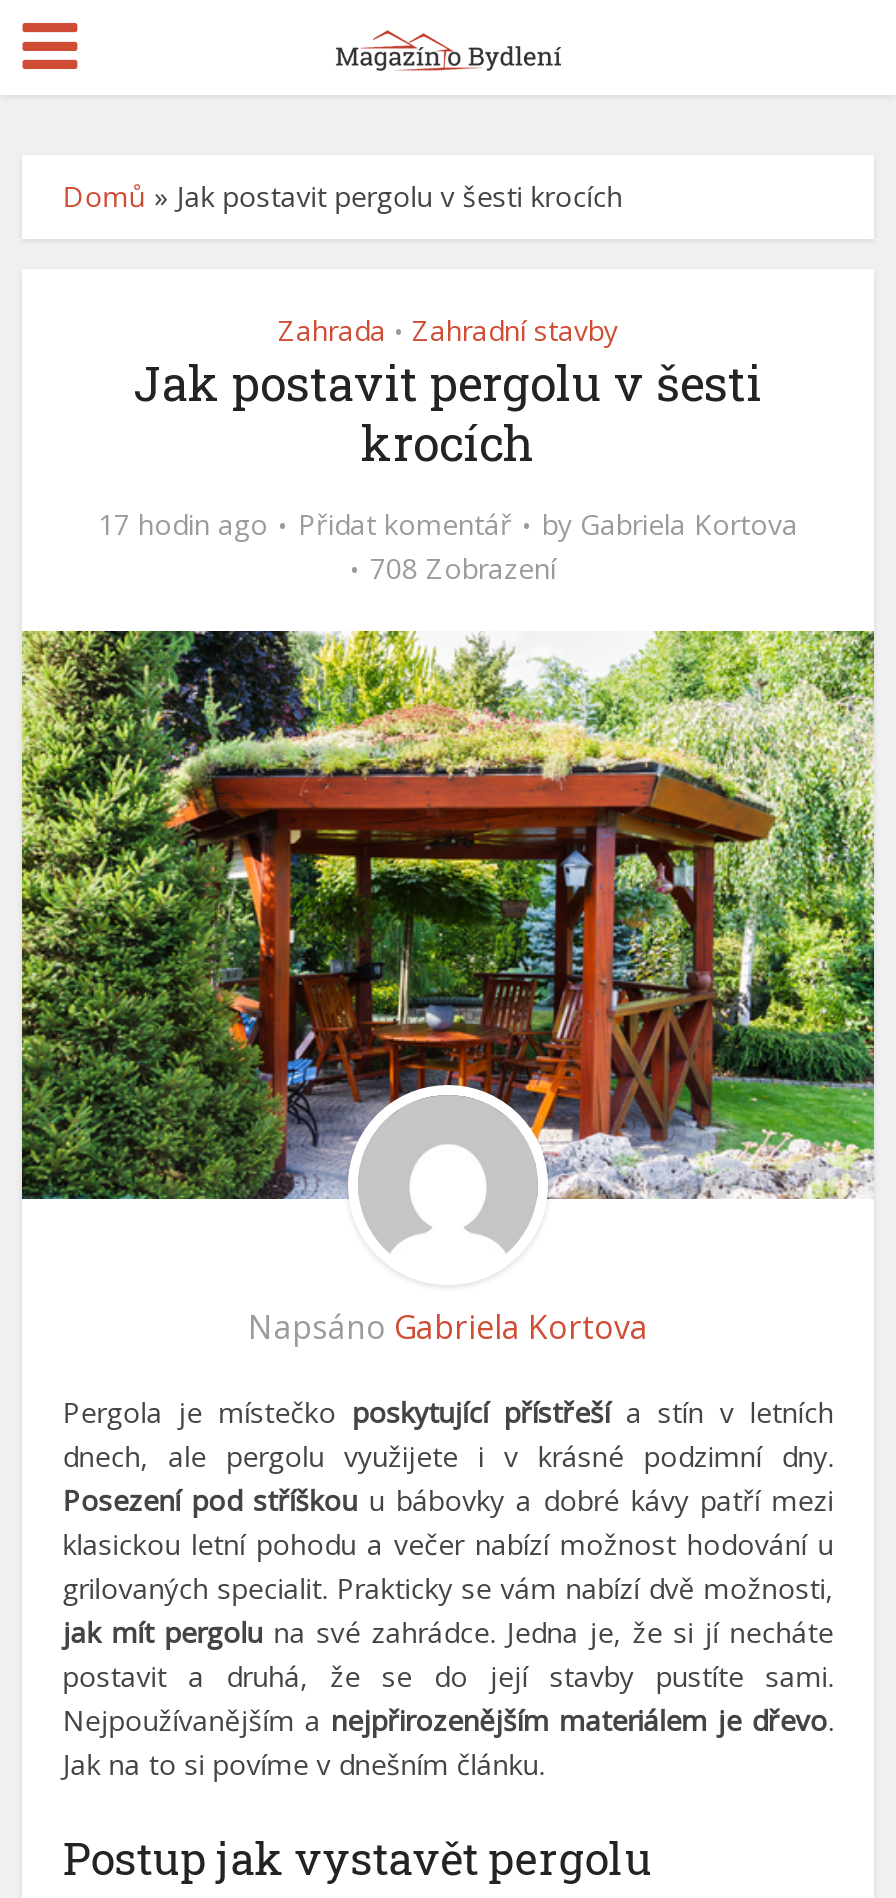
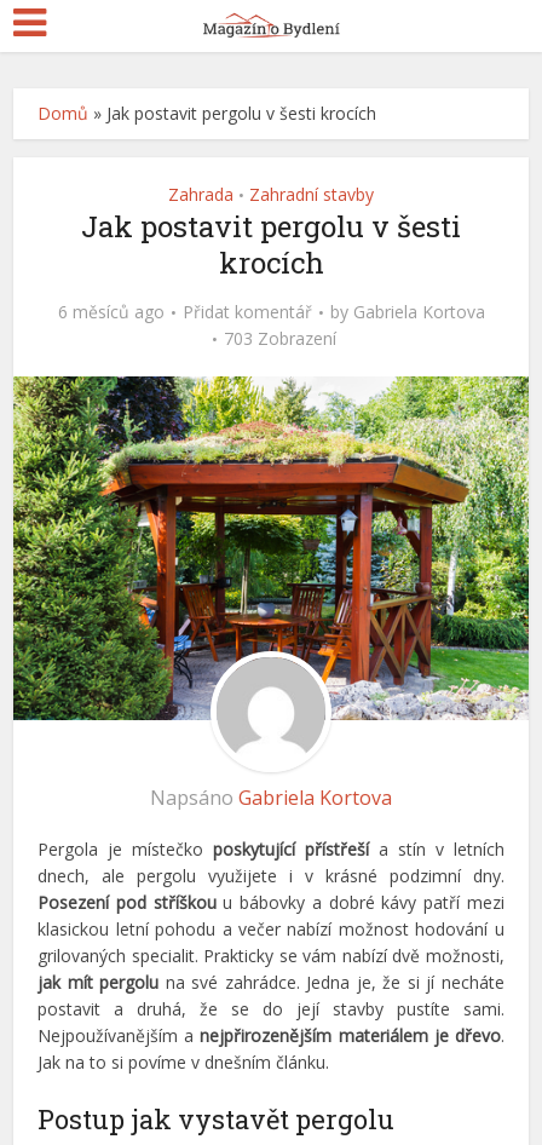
[98,505,798,543] 17 hodin ago Přidat komentář by Gabriela Kortova -> [57,300,485,323] 6 měsíců ago Přidat komentář by Gabriela Kortova
[370,549,556,587] 708 Zobrazení -> [224,327,336,350] 703 Zobrazení

